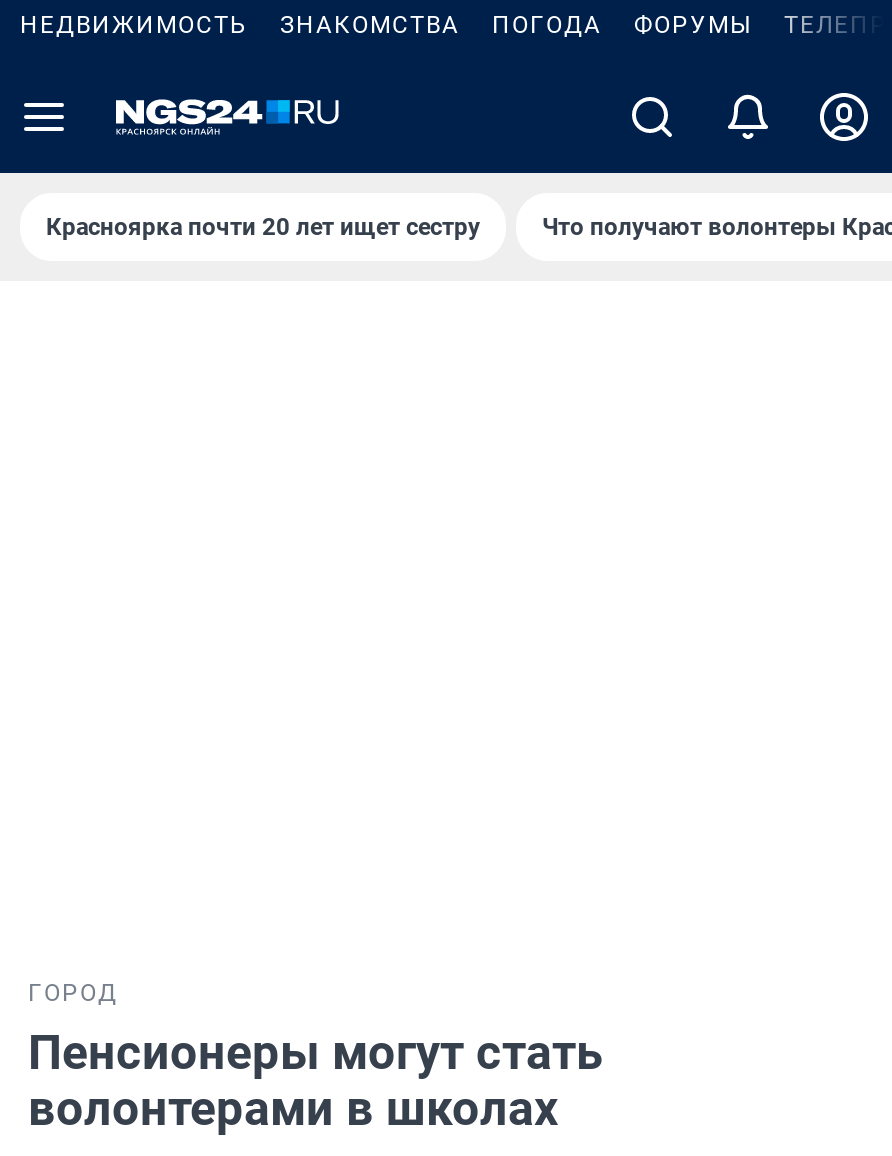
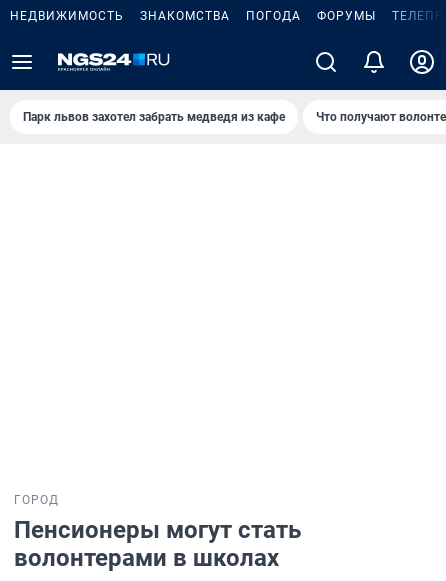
[46,213,480,241] Красноярка почти 20 лет ищет сестру -> [23,110,285,124] Парк львов захотел забрать медведя из кафе

